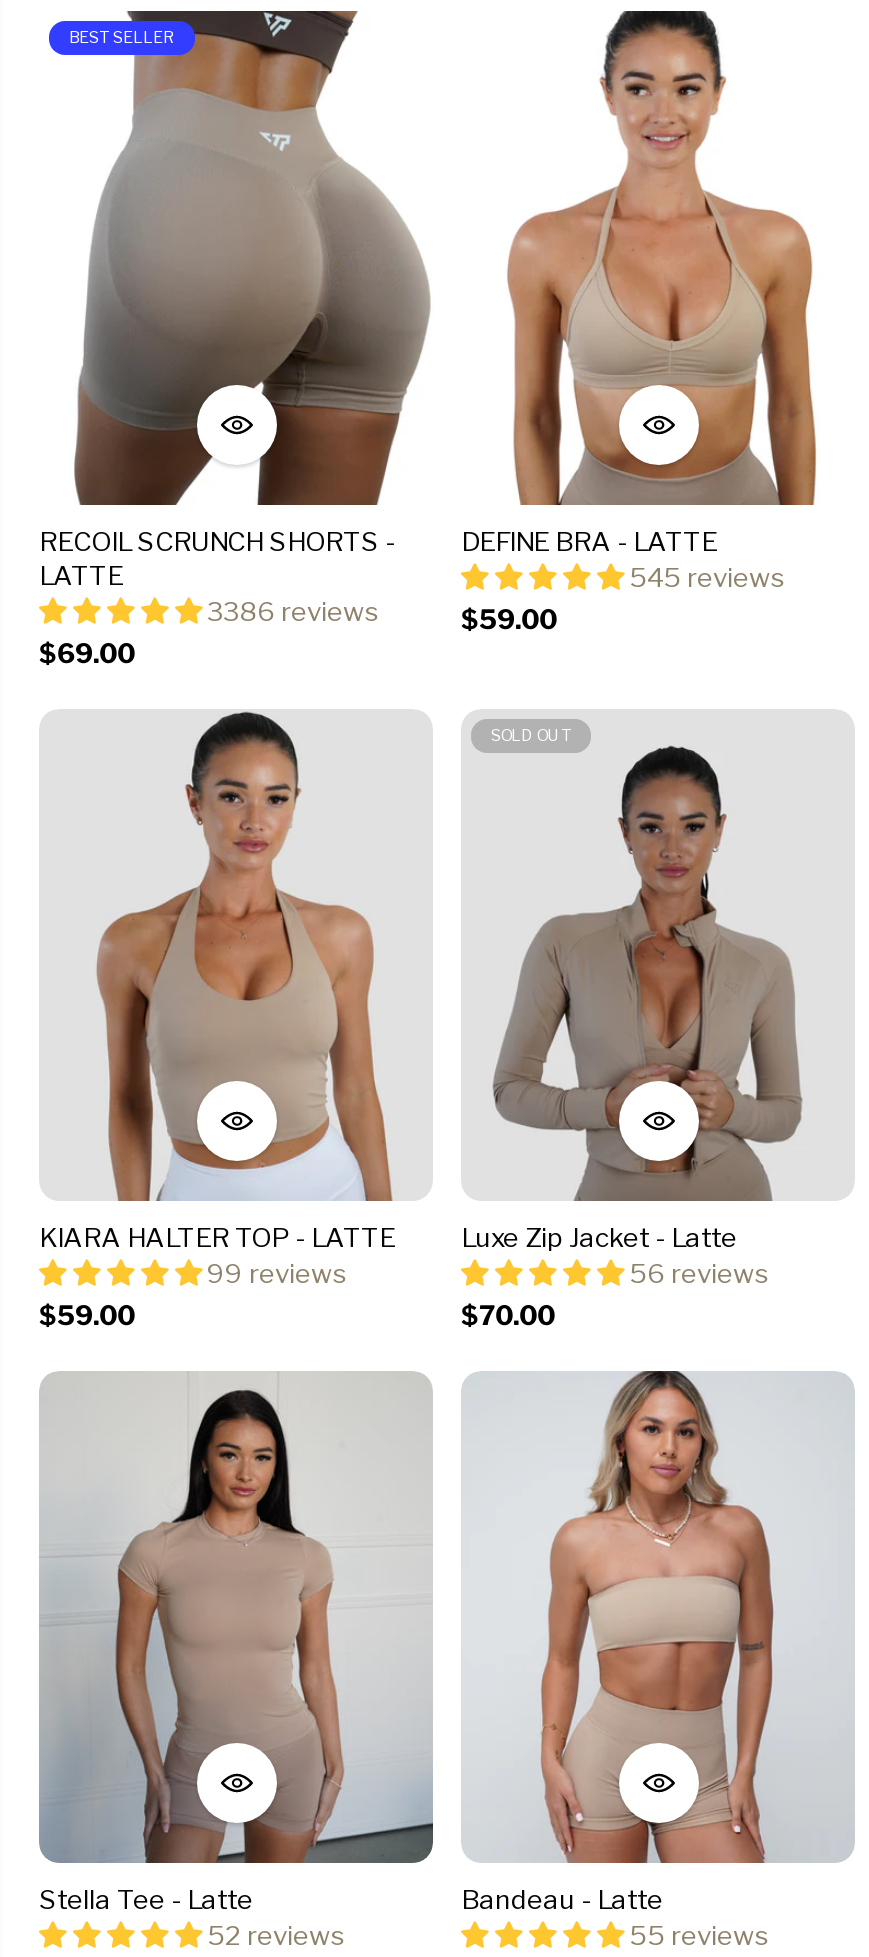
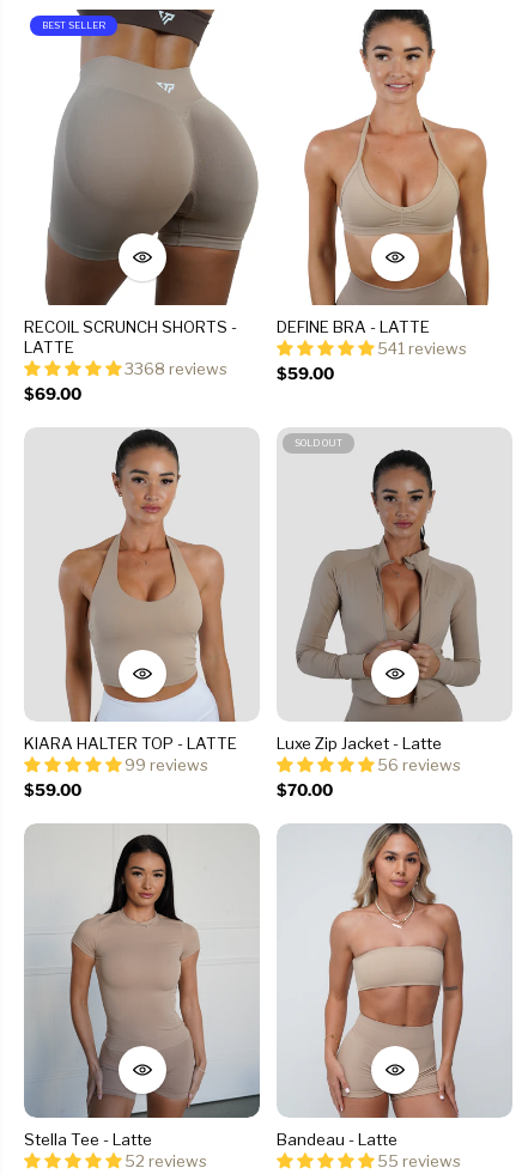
[629,560,785,592] 545 reviews -> [377,338,467,357] 541 reviews
[207,594,379,626] 3386 reviews -> [125,358,227,378] 3368 reviews

